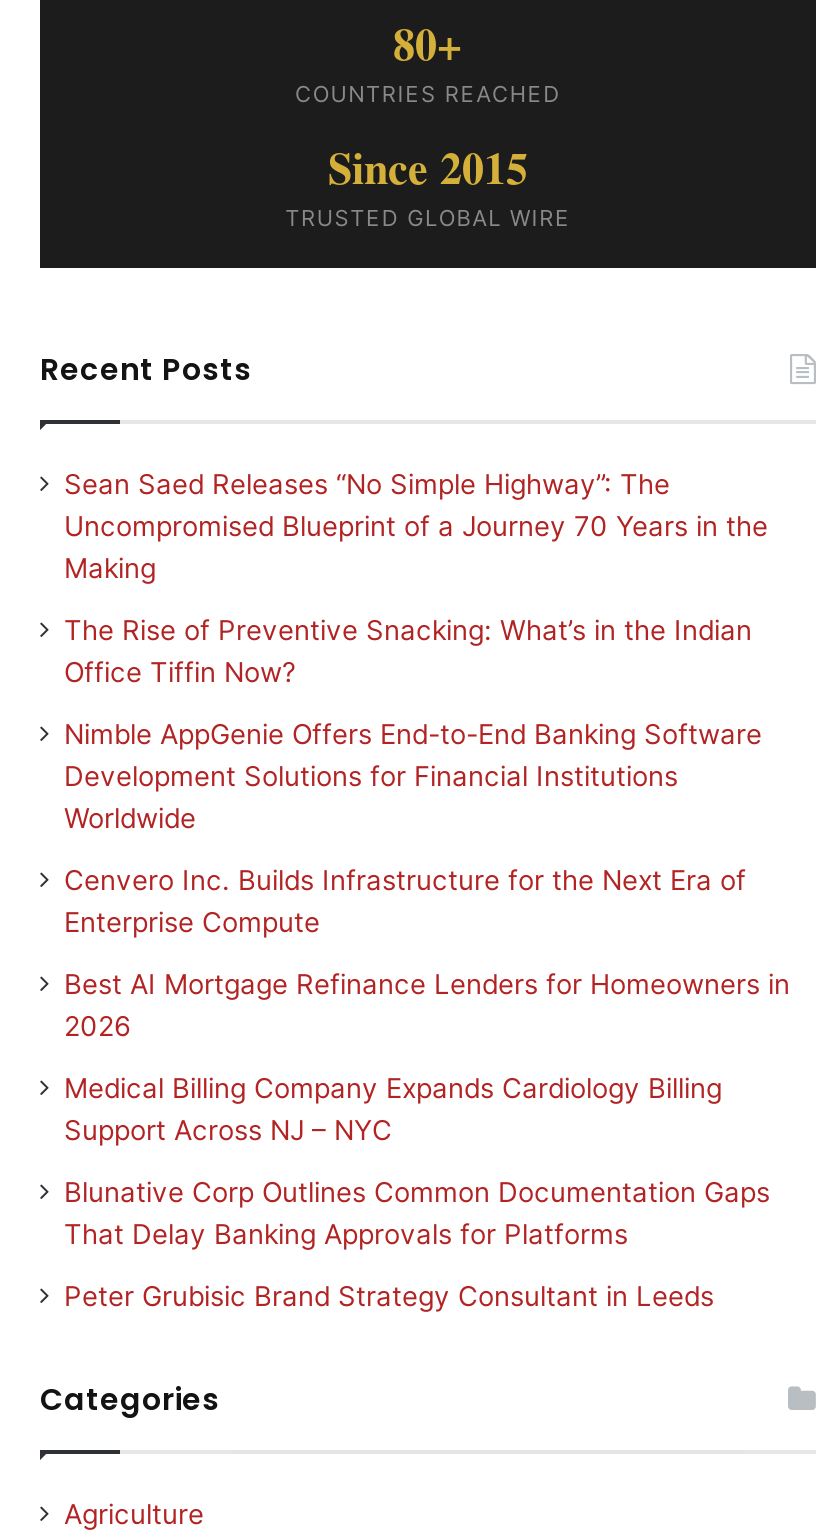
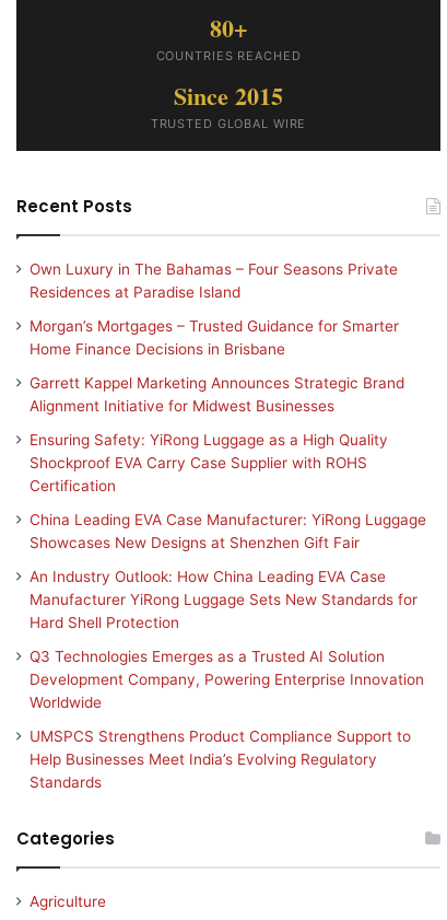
[64,468,768,792] Sean Saed Releases “No Simple Highway”: The | Uncompromised Blueprint of a Journey 70 Years in the | Making | The Rise of Preventive Snacking: What’s in the Indian | Office Tiffin Now? | Nimble AppGenie Offers End-to-End Banking Software | Development Solutions for Financial Institutions -> [30,260,426,688] Own Luxury in The Bahamas – Four Seasons Private | Residences at Paradise Island | Morgan’s Mortgages – Trusted Guidance for Smarter | Home Finance Decisions in Brisbane | Garrett Kappel Marketing Announces Strategic Brand | Alignment Initiative for Midwest Businesses | Ensuring Safety: YiRong Luggage as a High Quality | Shockproof EVA Carry Case Supplier with ROHS | Certification | China Leading EVA Case Manufacturer: YiRong Luggage | Showcases New Designs at Shenzhen Gift Fair | An Industry Outlook: How China Leading EVA Case | Manufacturer YiRong Luggage Sets New Standards for | Hard Shell Protection | Q3 Technologies Emerges as a Trusted AI Solution | Development Company, Powering Enterprise Innovation
moved [64,802,196,834] -> [30,694,102,711]: Worldwide
[64,864,790,1312] Cenvero Inc. Builds Infrastructure for the Next Era of | Enterprise Compute | Best AI Mortgage Refinance Lenders for Homeowners in | 2026 | Medical Billing Company Expands Cardiology Billing | Support Across NJ – NYC | Blunative Corp Outlines Common Documentation Gaps | That Delay Banking Approvals for Platforms | Peter Grubisic Brand Strategy Consultant in Leeds -> [30,727,411,791] UMSPCS Strengthens Product Compliance Support to | Help Businesses Meet India’s Evolving Regulatory | Standards

